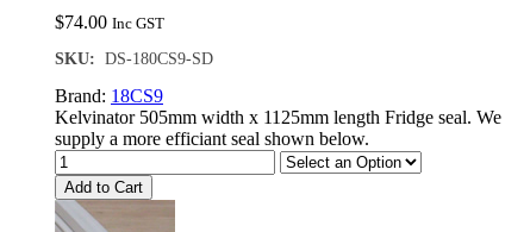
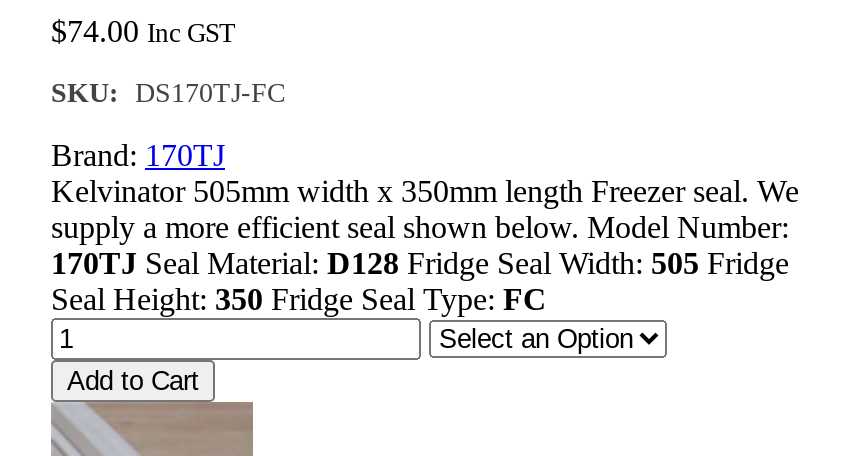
[55,50,213,68] SKU: DS-180CS9-SD -> [51,78,285,108] SKU: DS170TJ-FC
[55,86,501,149] Brand: 18CS9 | Kelvinator 505mm width x 1125mm length Fridge seal. We | supply a more efficiant seal shown below. -> [51,138,799,316] Brand: 170TJ | Kelvinator 505mm width x 350mm length Freezer seal. We | supply a more efficient seal shown below. Model Number: | 170TJ Seal Material: D128 Fridge Seal Width: 505 Fridge | Seal Height: 350 Fridge Seal Type: FC

